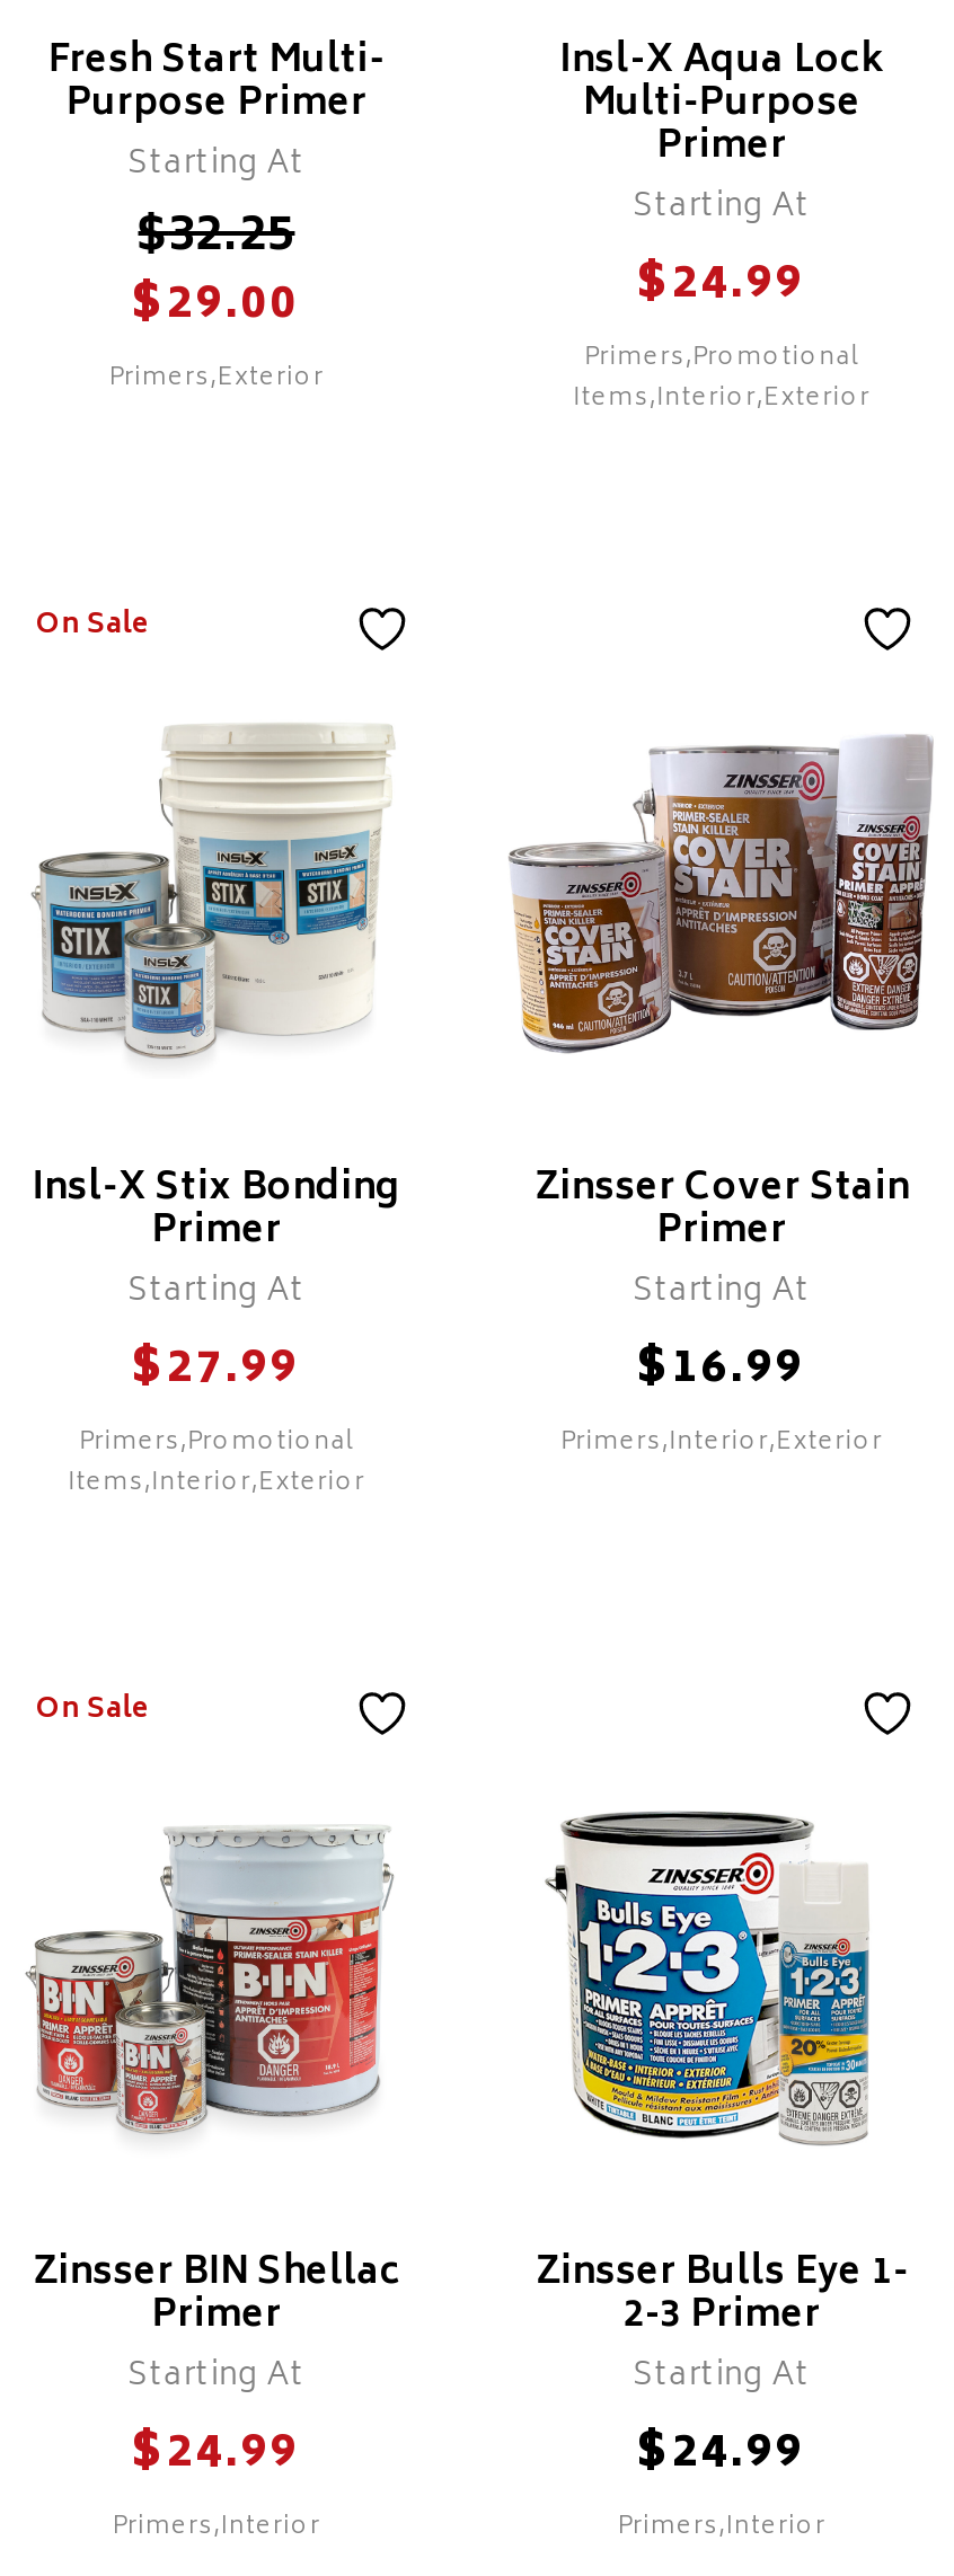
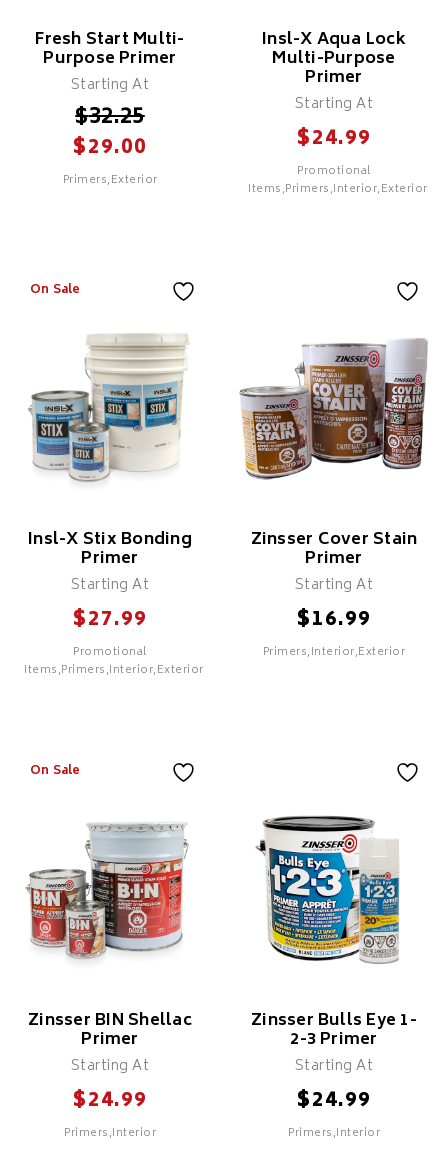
[573,337,870,421] Primers,Promotional | Items,Interior,Exterior -> [248,162,427,199] Promotional | Items,Primers,Interior,Exterior
[68,1422,365,1505] Primers,Promotional | Items,Interior,Exterior -> [24,643,203,680] Promotional | Items,Primers,Interior,Exterior

